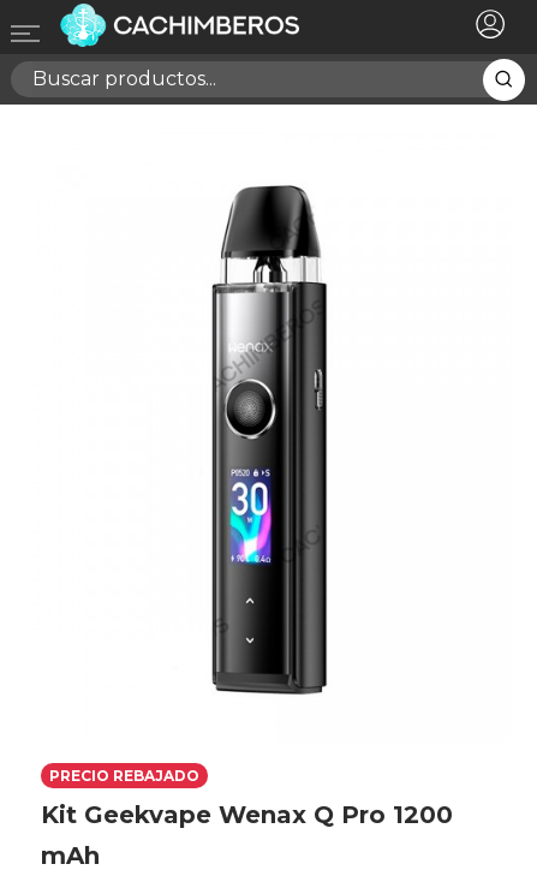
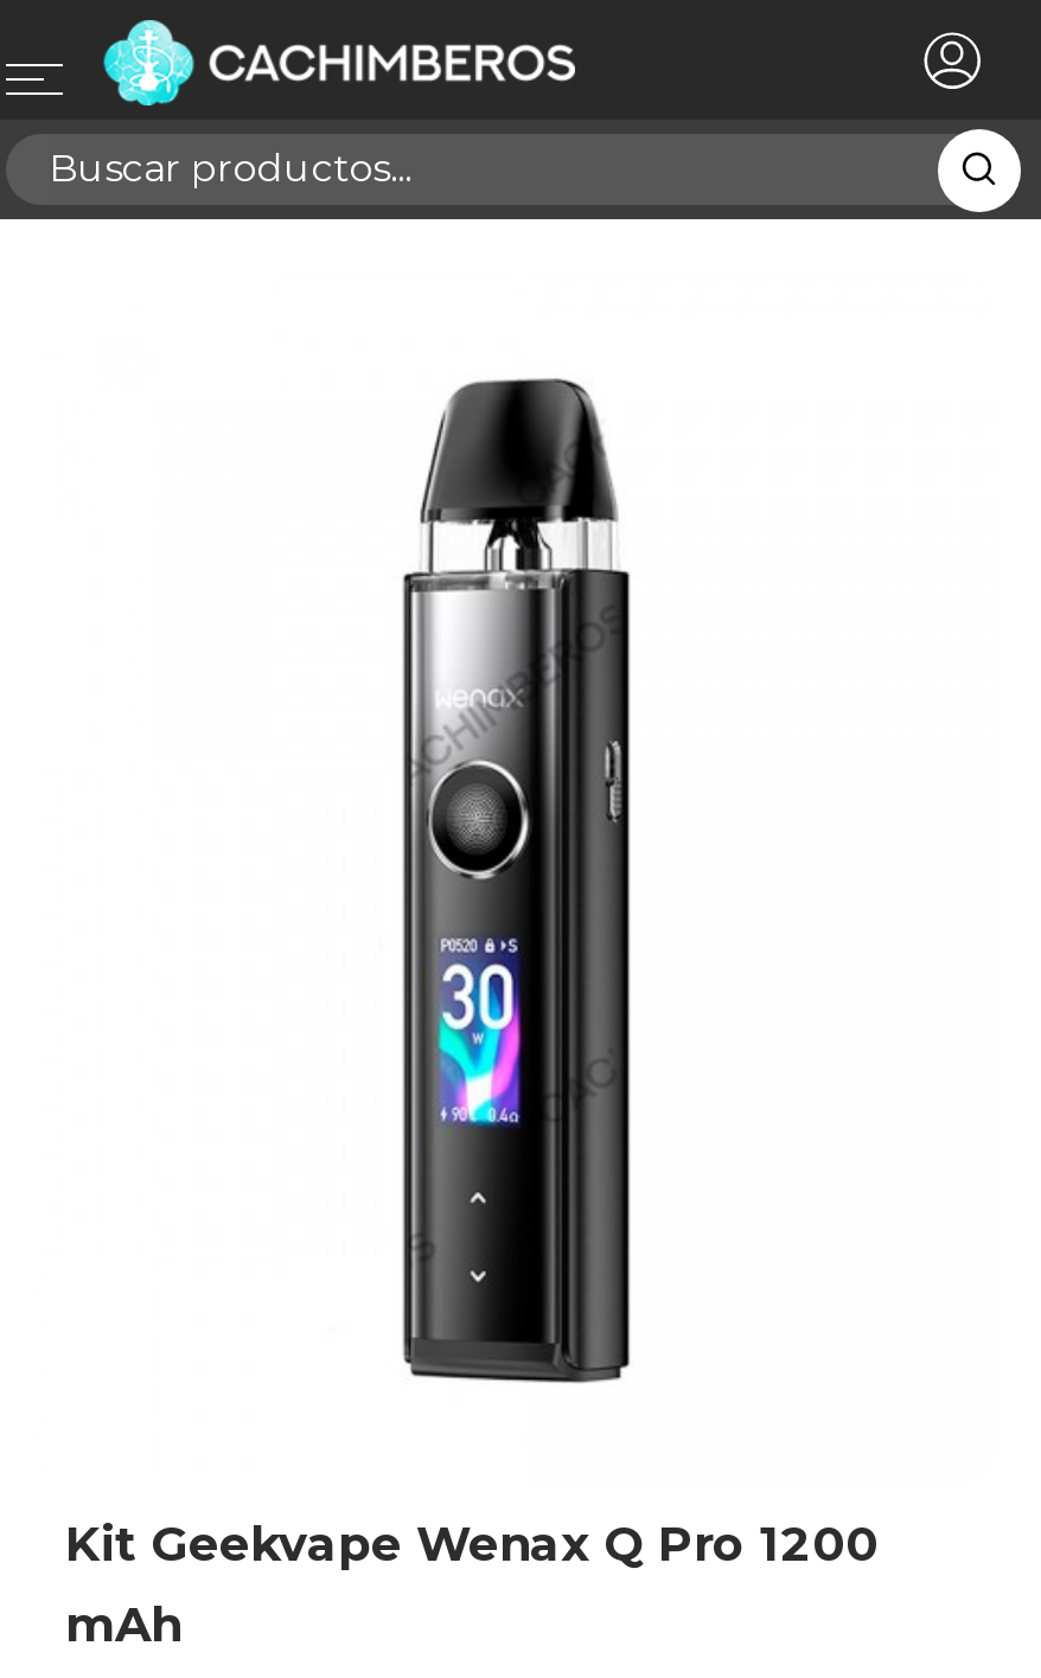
[49,766,199,784] PRECIO REBAJADO -> none

